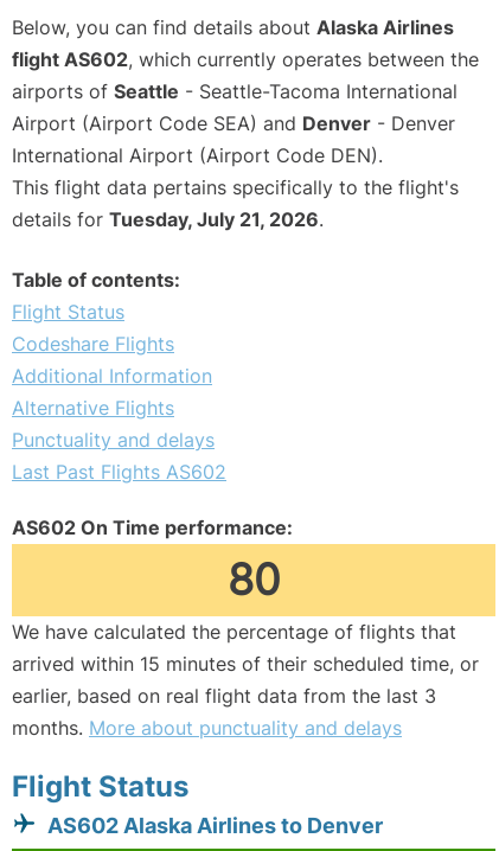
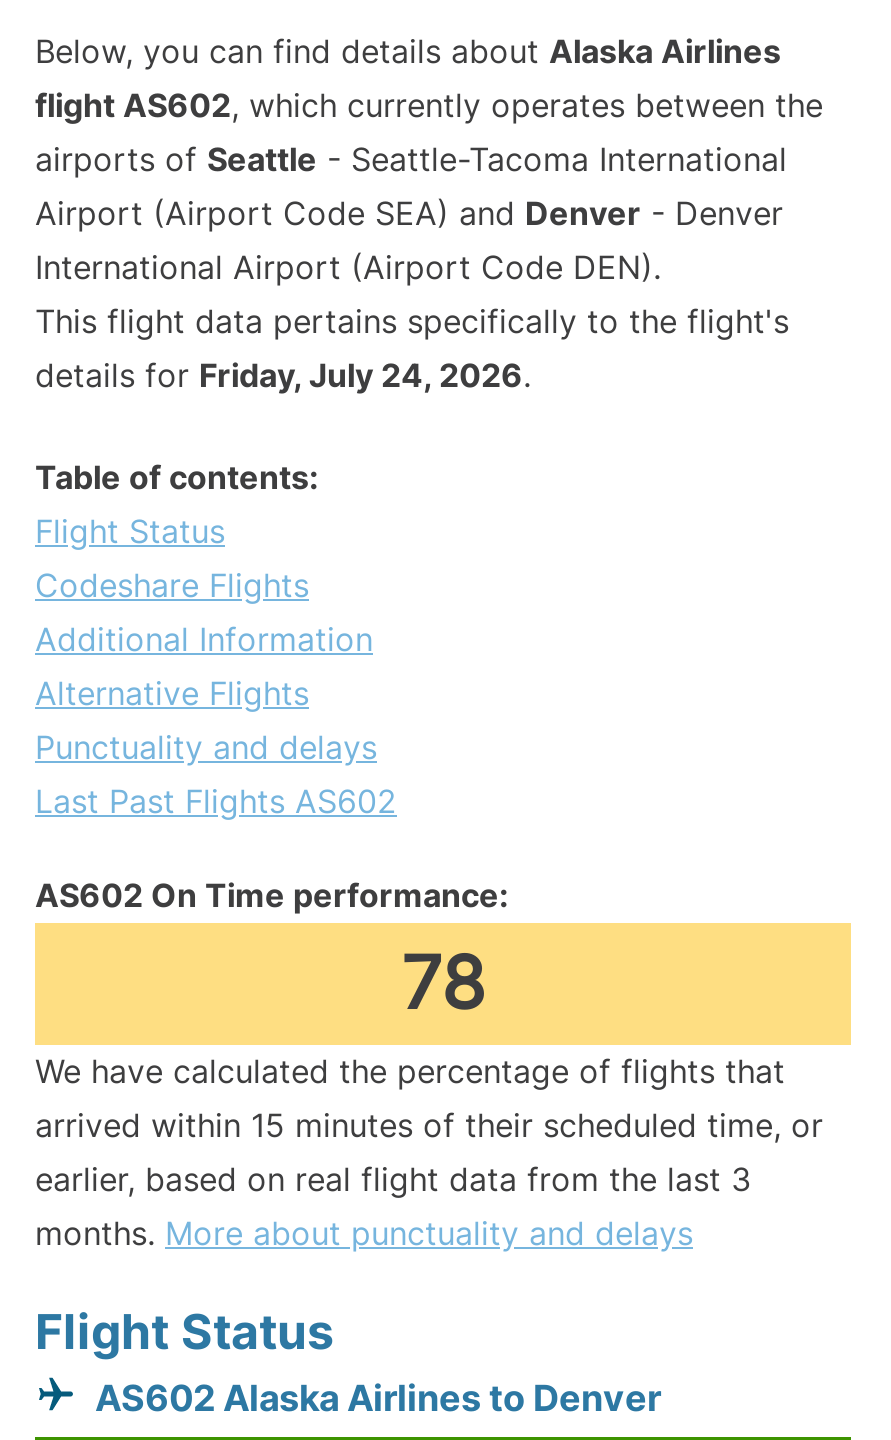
[12,207,324,231] details for Tuesday, July 21, 2026. -> [35,355,531,395] details for Friday, July 24, 2026.
[227,554,280,606] 80 -> [401,939,485,1027] 78

